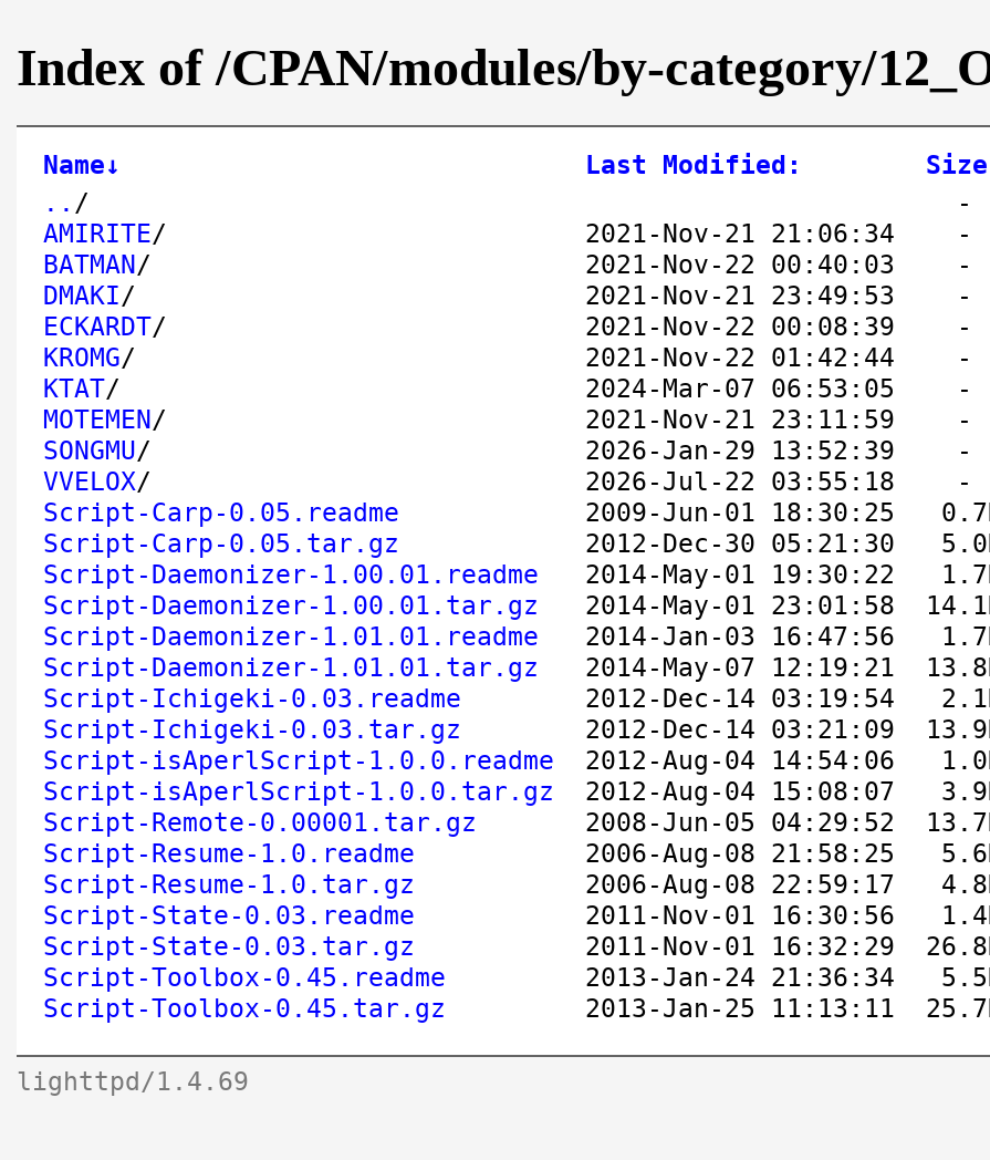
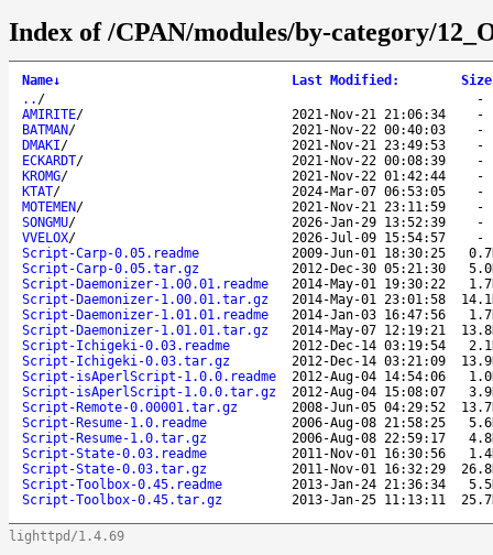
[585,466,895,497] 2026-Jul-22 03:55:18 -> [292,230,446,245] 2026-Jul-09 15:54:57

